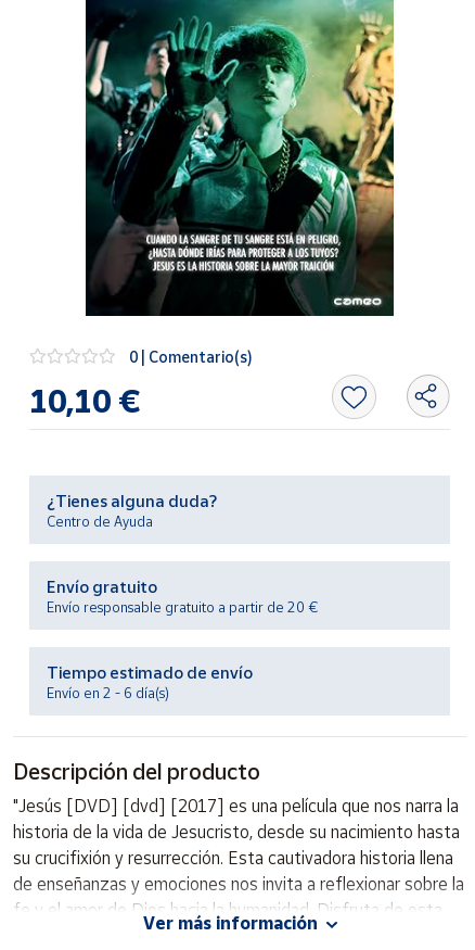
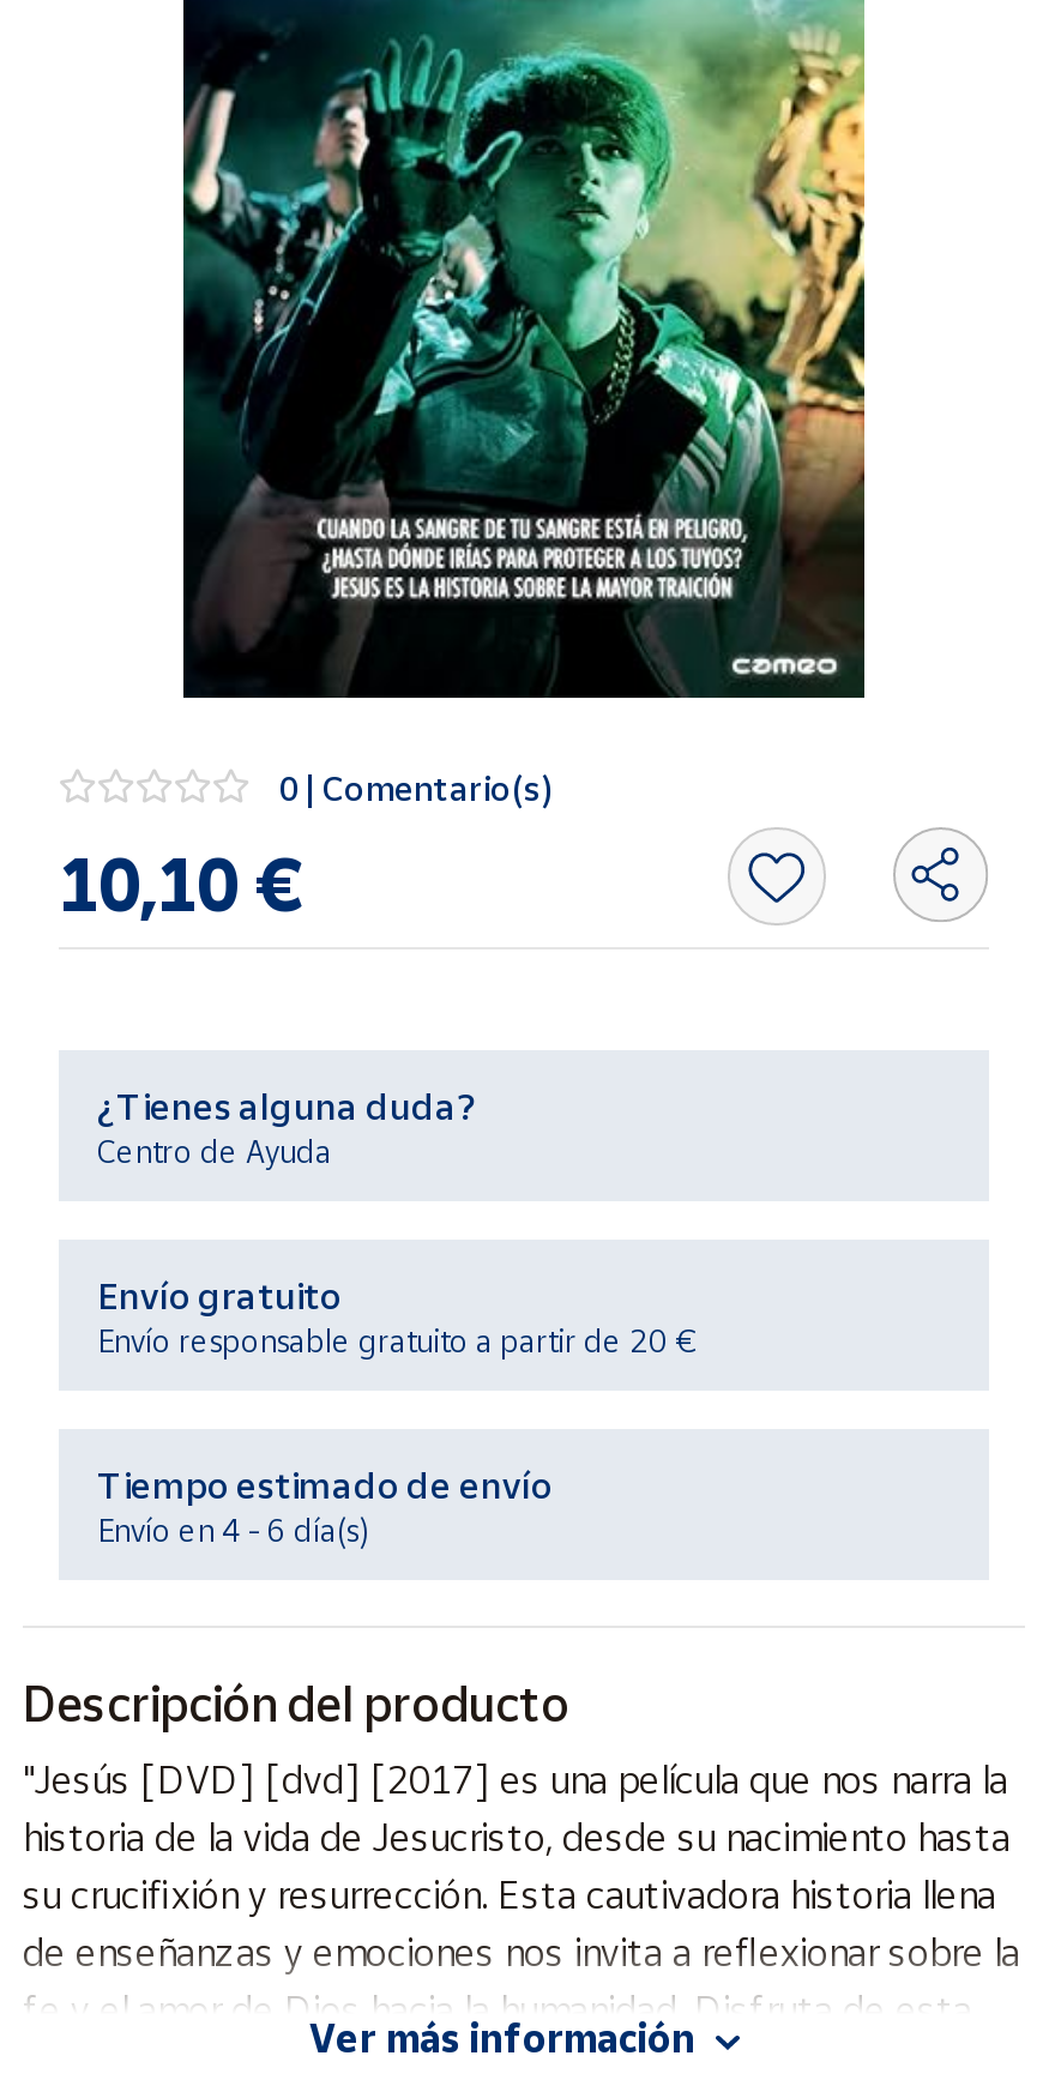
[47,684,169,702] Envío en 2 - 6 día(s) -> [97,1512,368,1550] Envío en 4 - 6 día(s)

